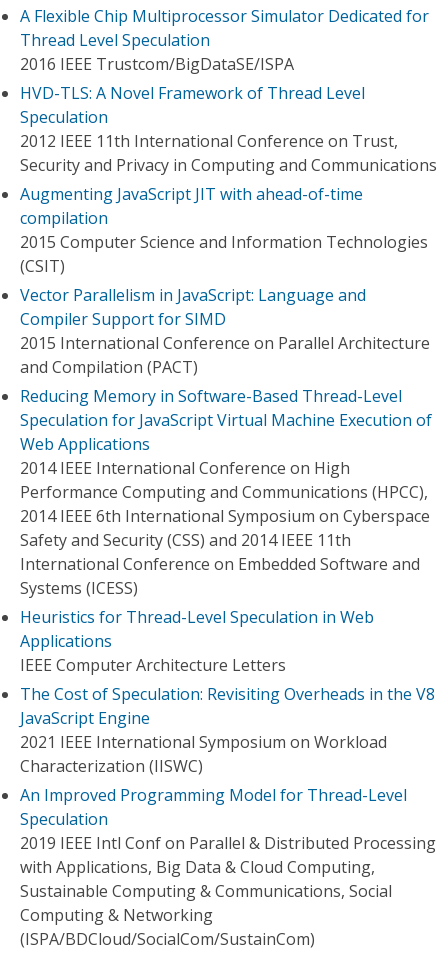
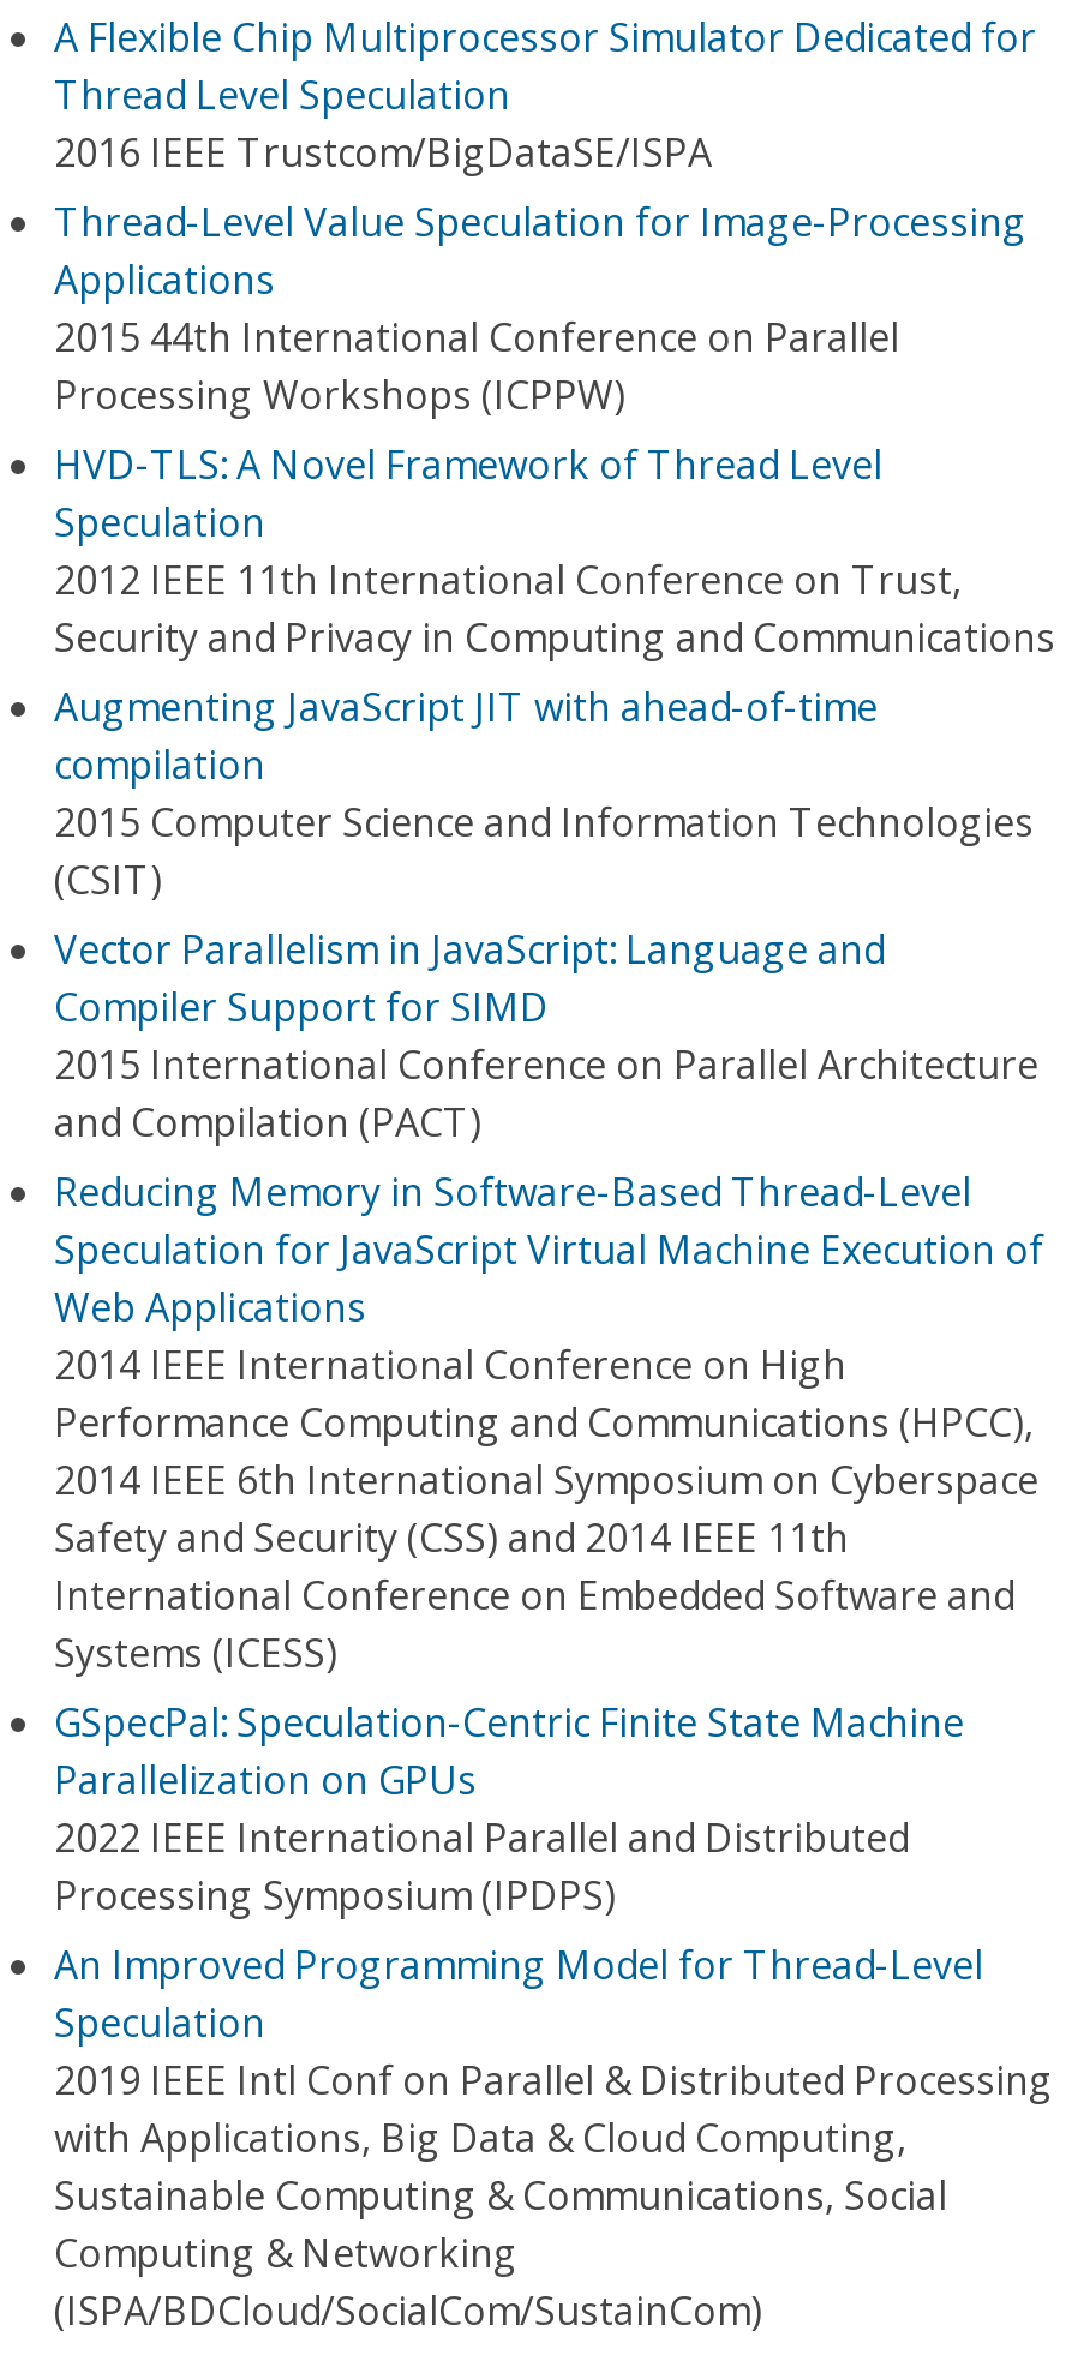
none -> [54,196,1026,421] Thread-Level Value Speculation for Image-Processing | 2015 44th International Conference on Parallel | Processing Workshops (ICPPW)
moved [20,82,437,599] -> [54,438,1055,1679]: HVD-TLS: A Novel Framework of Thread Level | Speculation | 2012 IEEE 11th International Conference on Trust, | ... | International Conference on Embedded Software and | Systems (ICESS)
[20,606,435,777] Heuristics for Thread-Level Speculation in Web | IEEE Computer Architecture Letters | The Cost of Speculation: Revisiting Overheads in the V8 | JavaScript Engine | 2021 IEEE International Symposium on Workload | Characterization (IISWC) -> [54,1696,964,1922] GSpecPal: Speculation-Centric Finite State Machine | Parallelization on GPUs | 2022 IEEE International Parallel and Distributed | Processing Symposium (IPDPS)
moved [20,630,112,652] -> [54,253,275,306]: Applications

